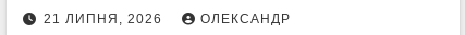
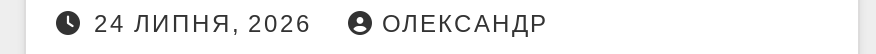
[44,11,167,26] 21 ЛИПНЯ, 2026 -> [94,10,320,38] 24 ЛИПНЯ, 2026

